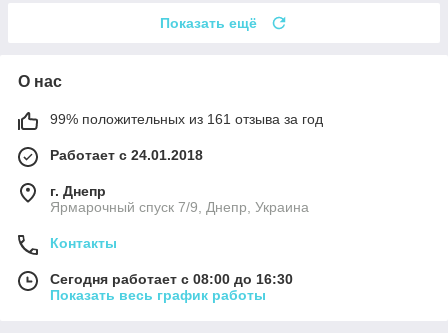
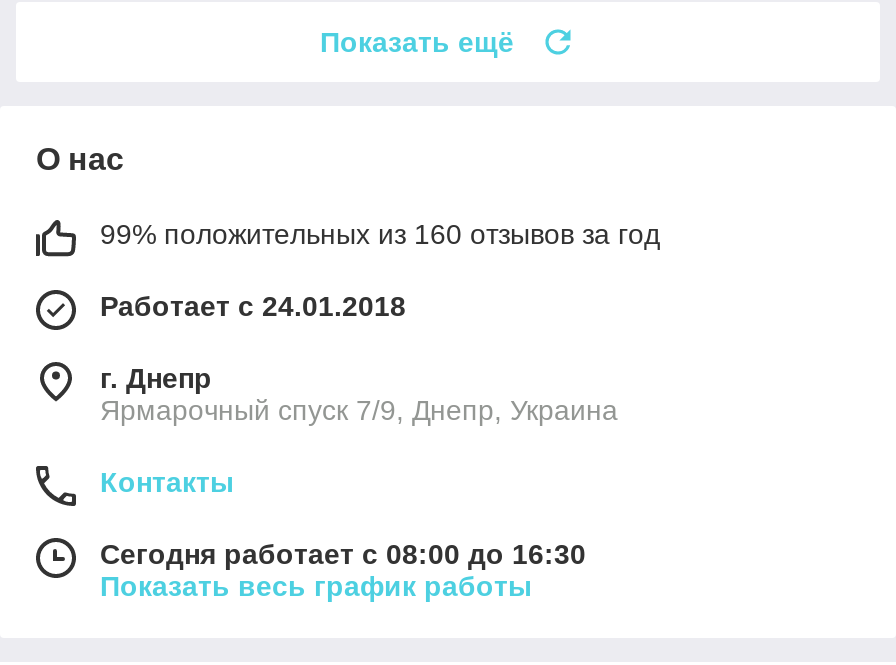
[50,111,323,127] 99% положительных из 161 отзыва за год -> [100,218,660,250] 99% положительных из 160 отзывов за год

